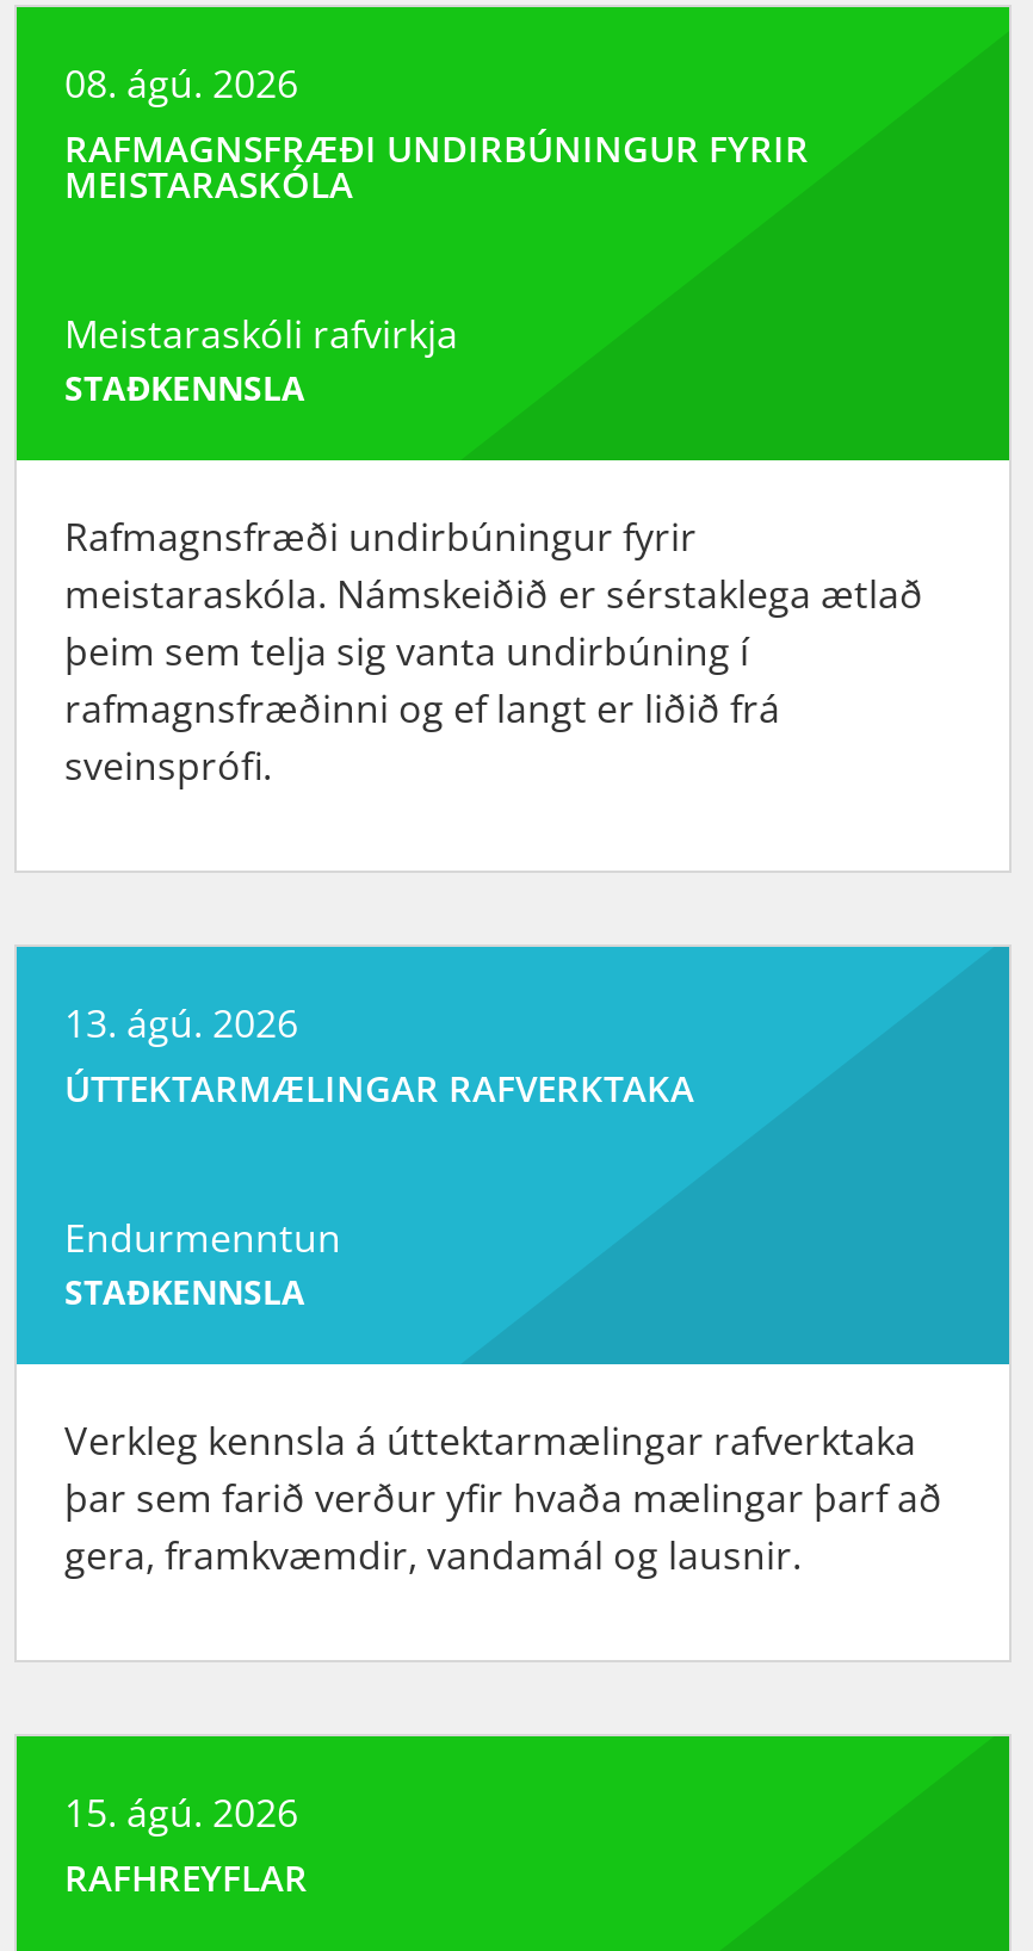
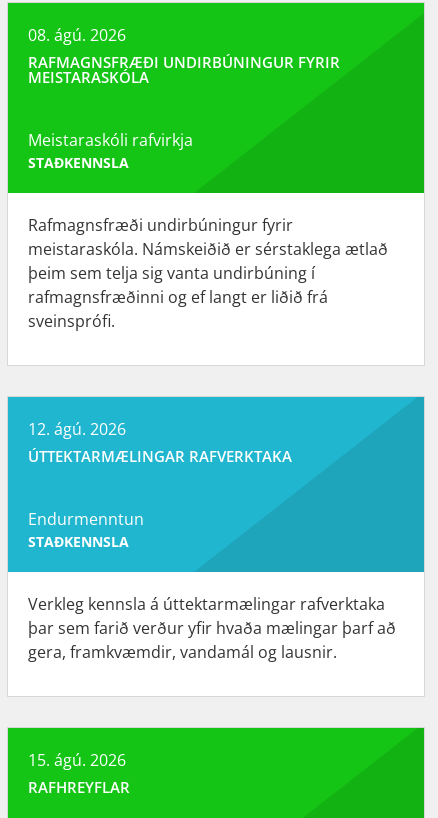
[64,997,298,1049] 13. ágú. 2026 -> [28,418,126,440] 12. ágú. 2026

